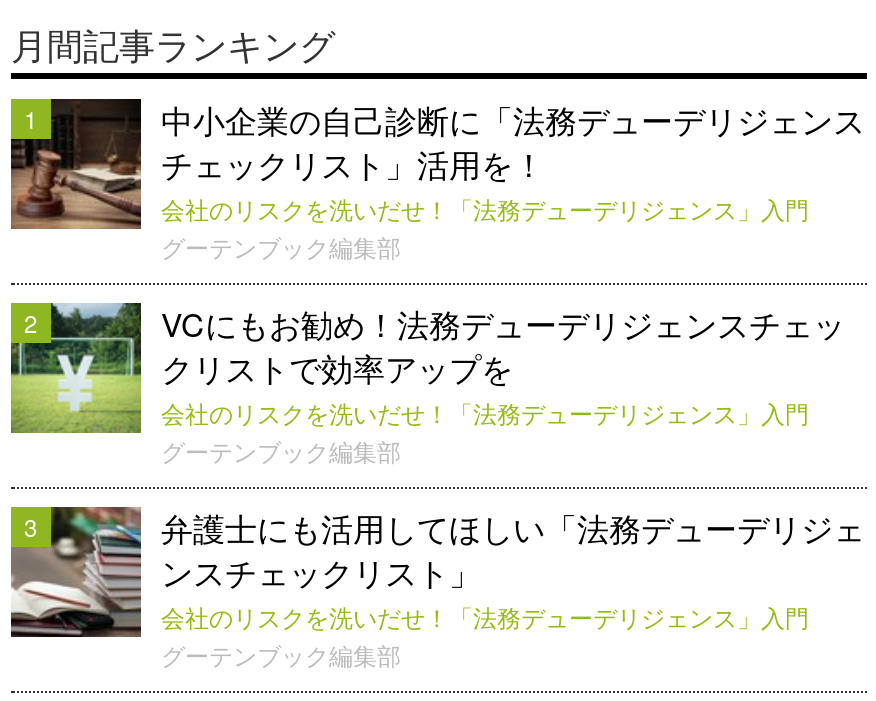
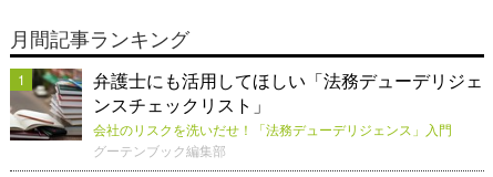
[9,97,865,544] [image] | 中小企業の自己診断に「法務デューデリジェンス | チェックリスト」活用を！ | 会社のリスクを洗いだせ！「法務デューデリジェンス」入門 | グーテンブック編集部 | 2 | VCにもお勧め！法務デューデリジェンスチェッ | クリストで効率アップを | 会社のリスクを洗いだせ！「法務デューデリジェンス」入門 | グーテンブック編集部 | 3 -> none
[9,301,133,435] [image] -> none

